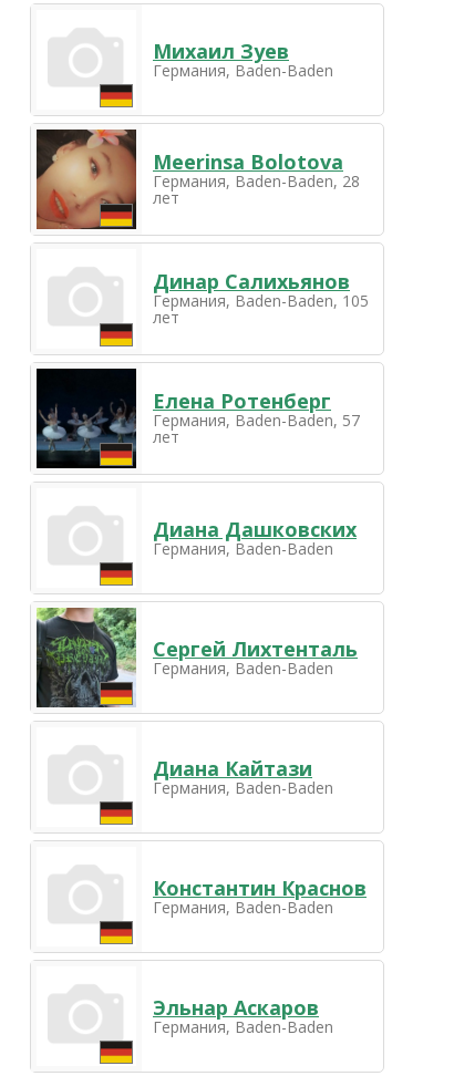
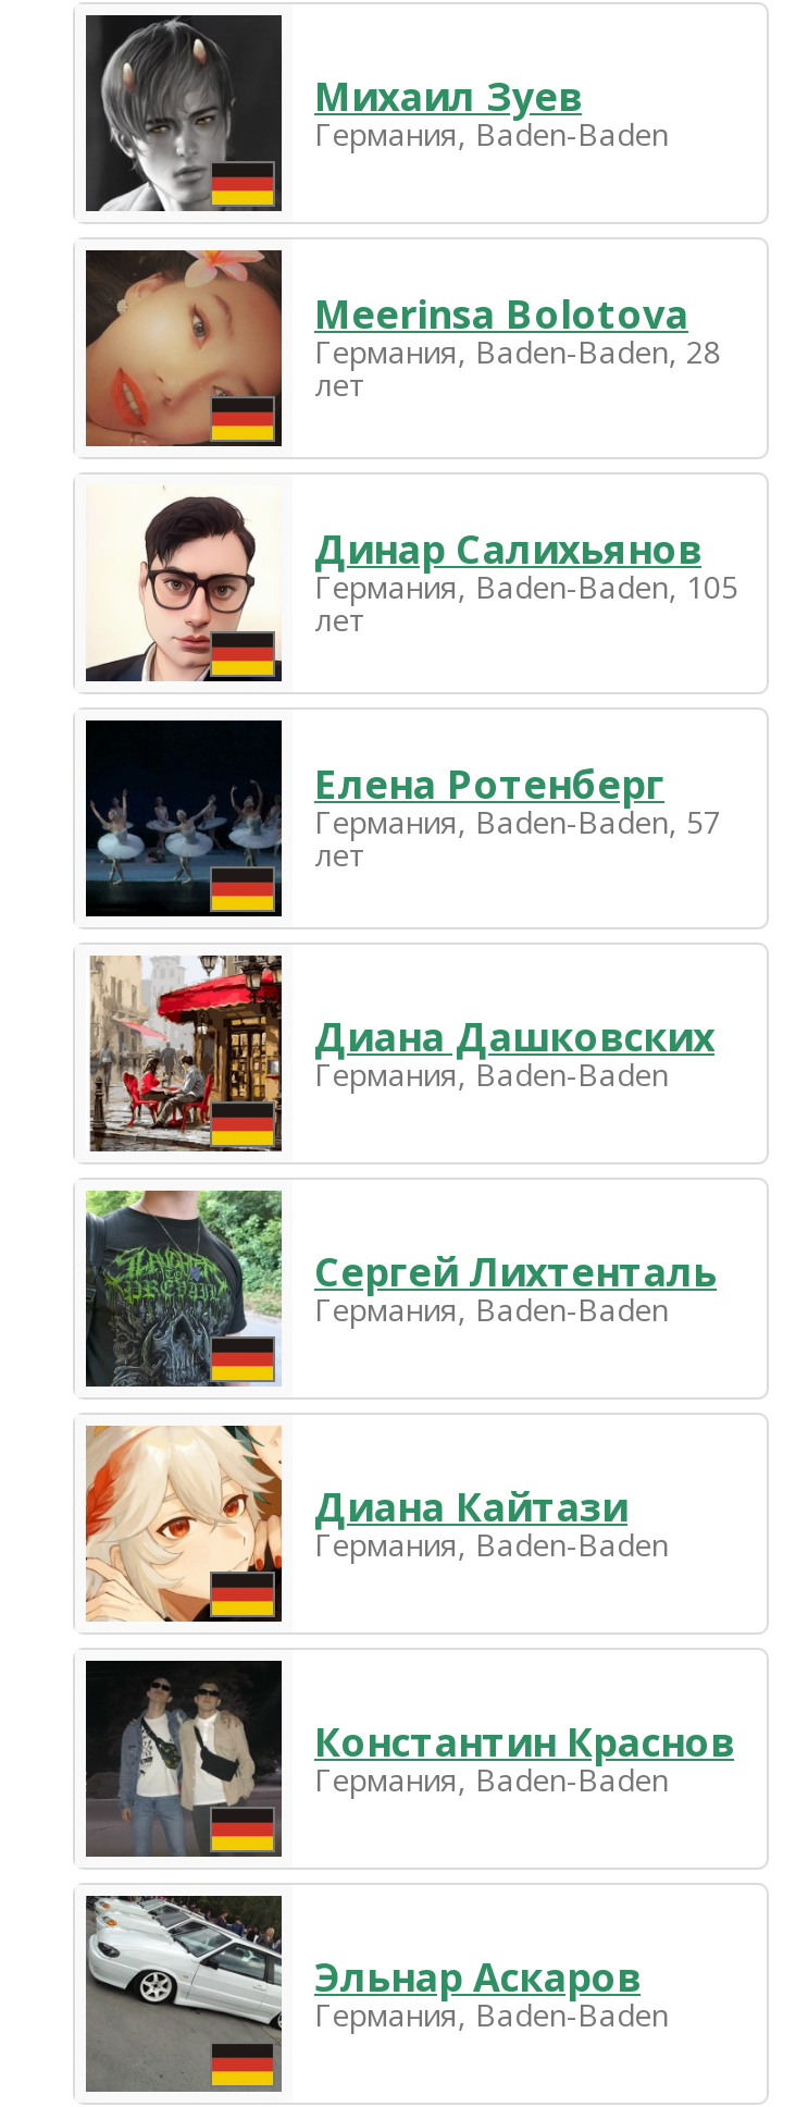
[37,10,136,110] [image] -> [84,13,284,213] [image]
[37,255,136,349] [image] -> [84,494,284,683] [image]
[39,488,136,588] [image] -> [88,953,284,1154] [image]
[37,727,136,827] [image] -> [84,1424,284,1624] [image]
[37,847,136,946] [image] -> [84,1659,284,1859] [image]
[37,966,136,1066] [image] -> [84,1894,284,2094] [image]

